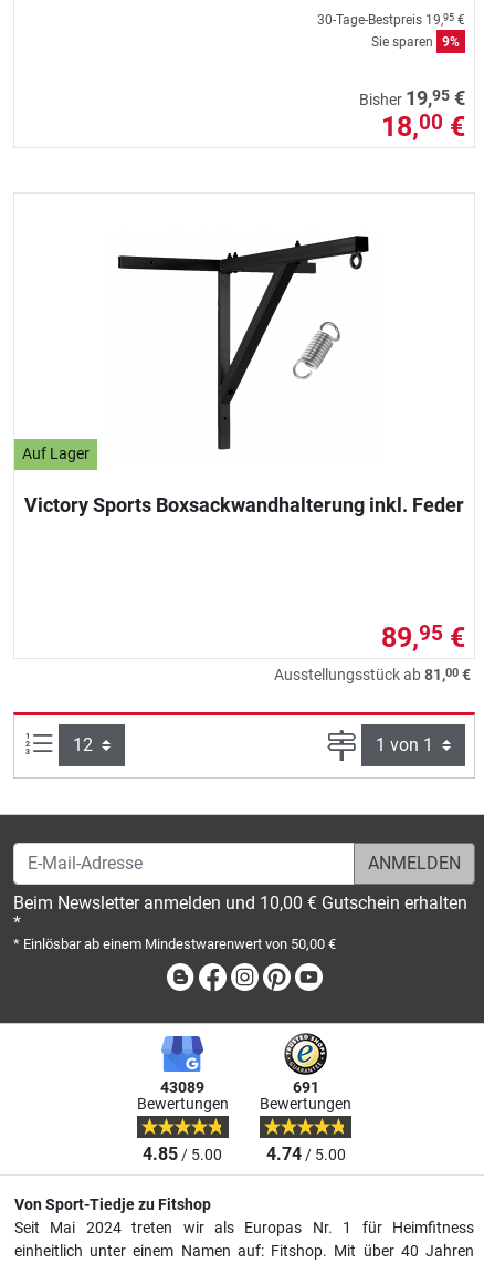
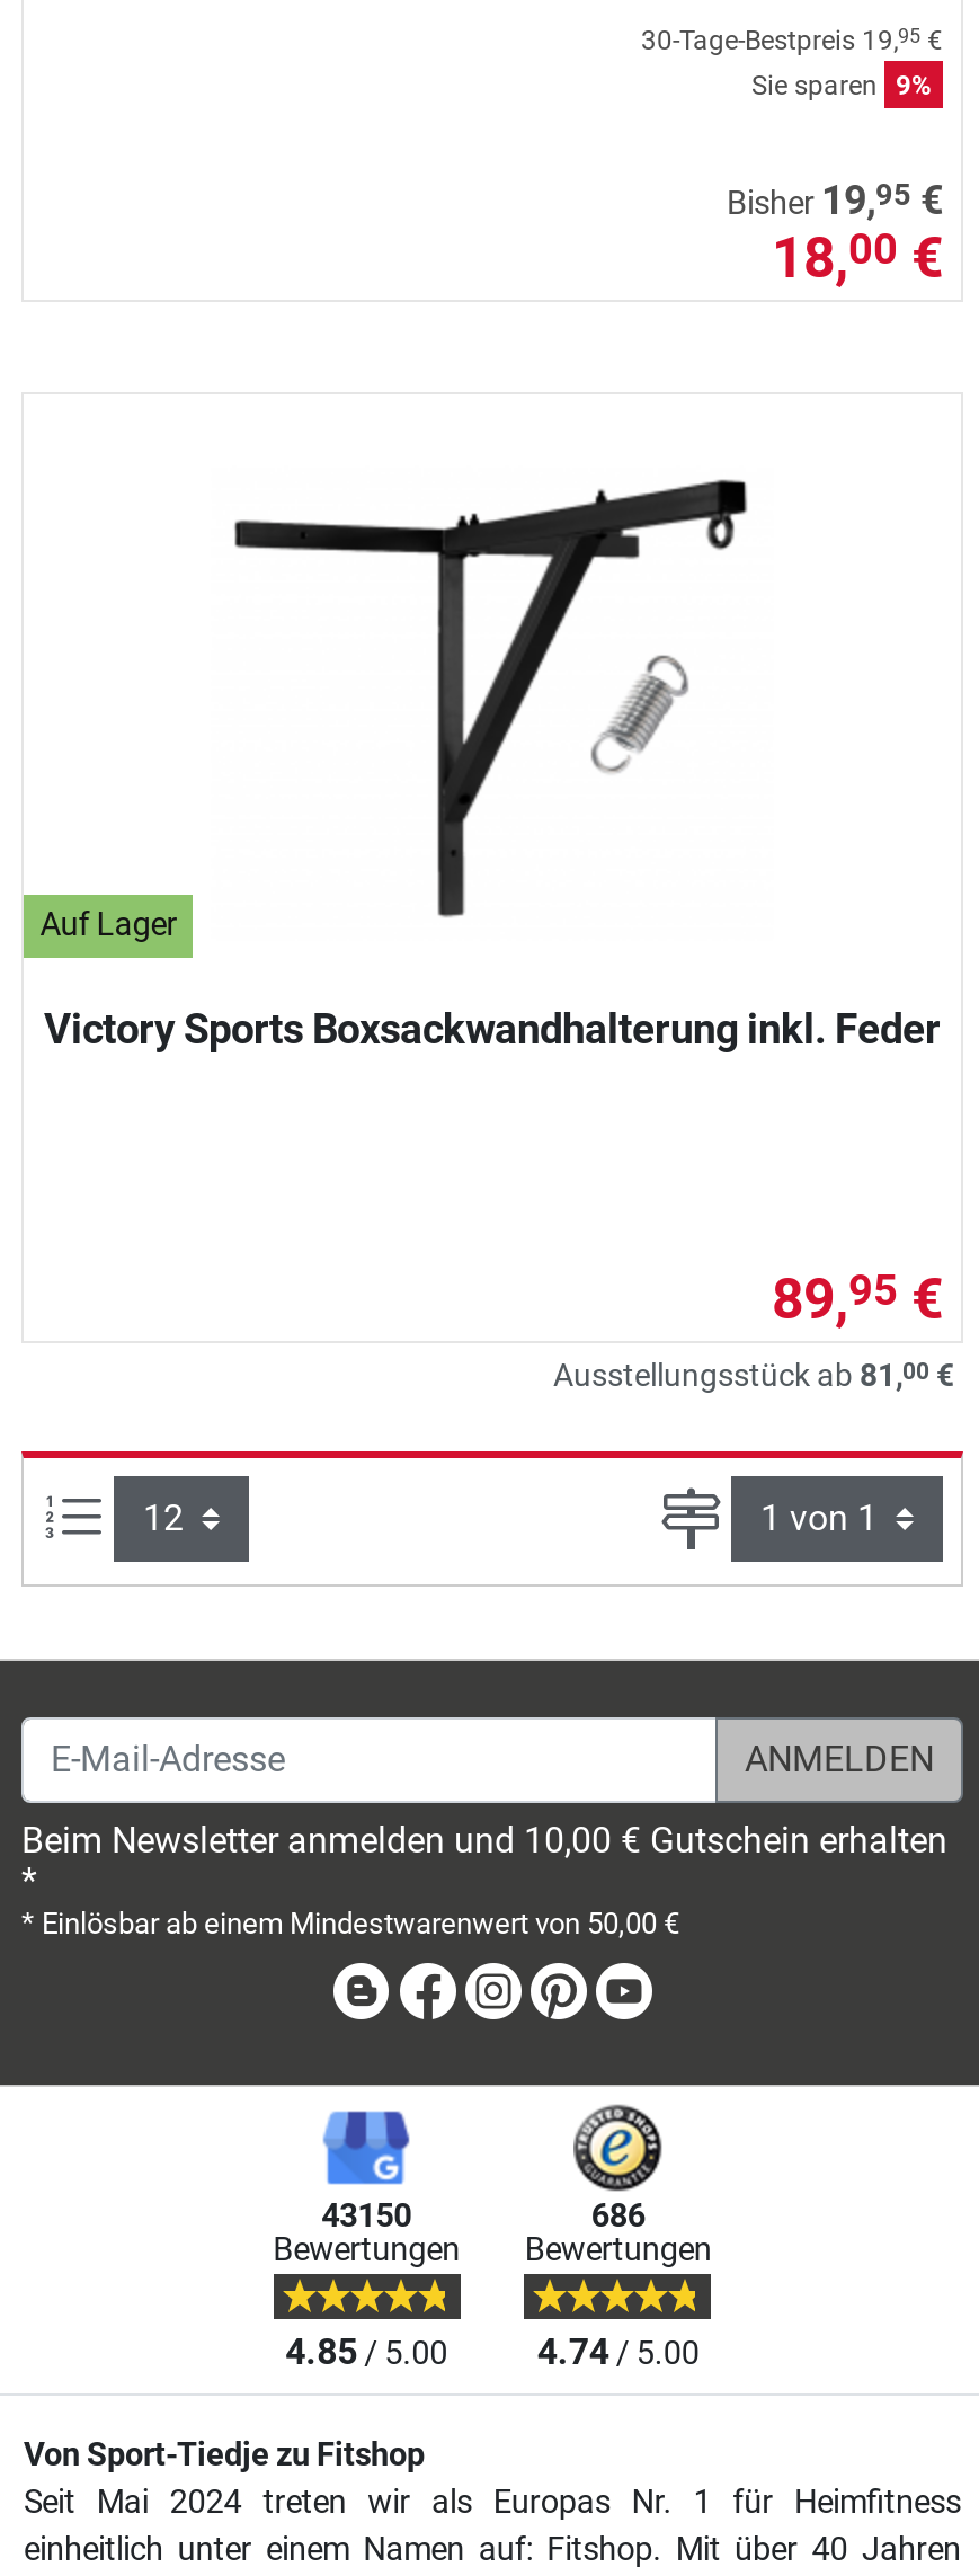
[160,1078,205,1097] 43089 -> [321,2196,411,2235] 43150
[293,1078,319,1097] 691 -> [591,2196,645,2235] 686

